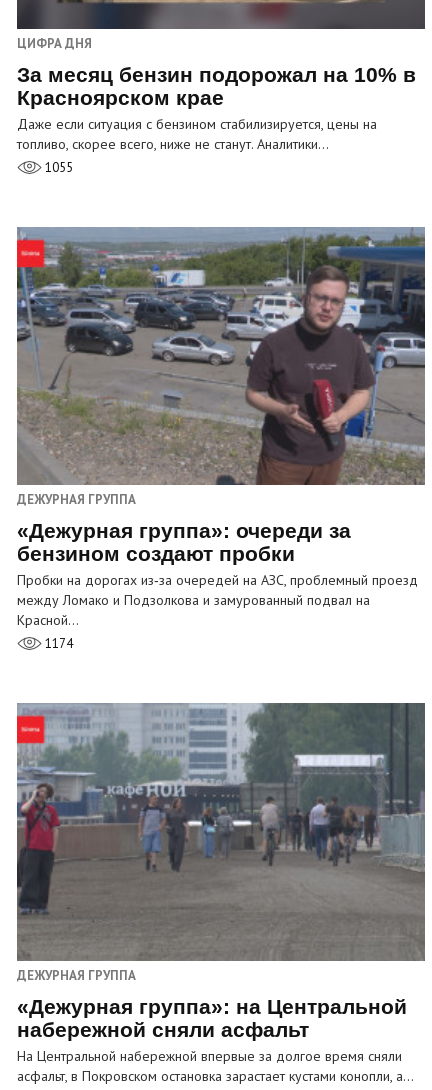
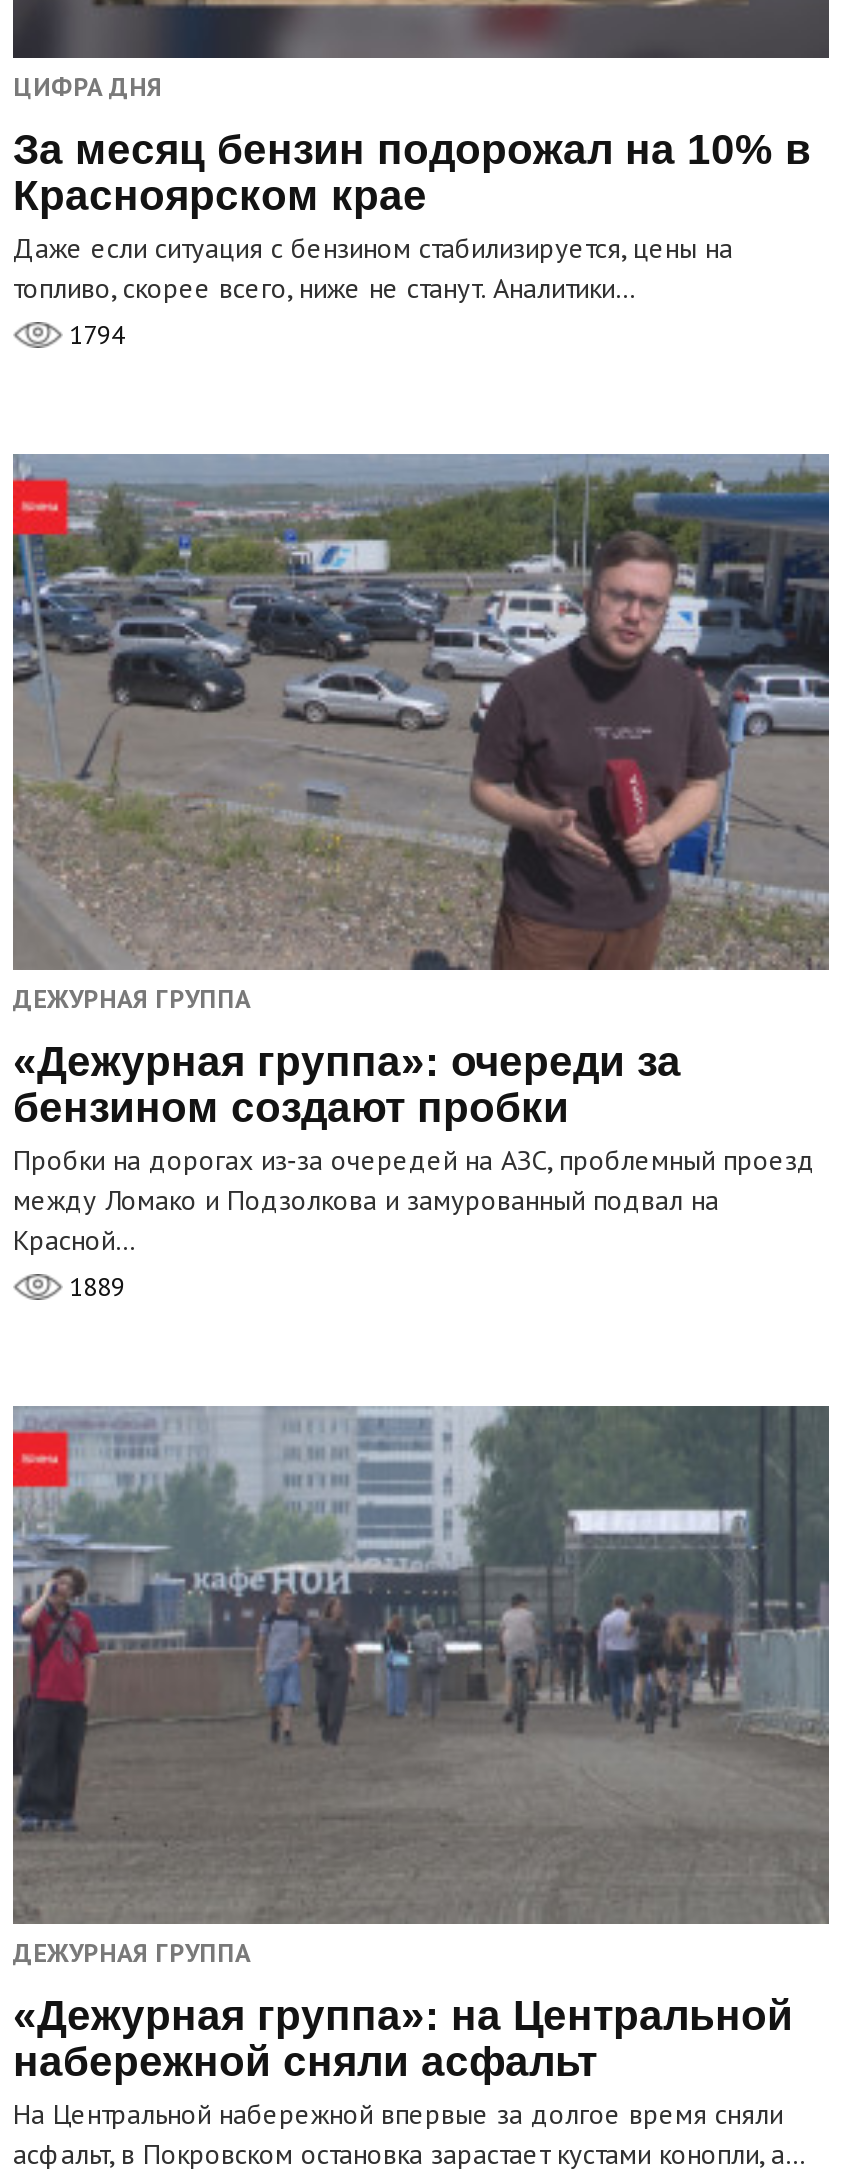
[42,159,73,176] 1055 -> [63,318,125,352] 1794
[42,635,73,652] 1174 -> [63,1270,125,1304] 1889

